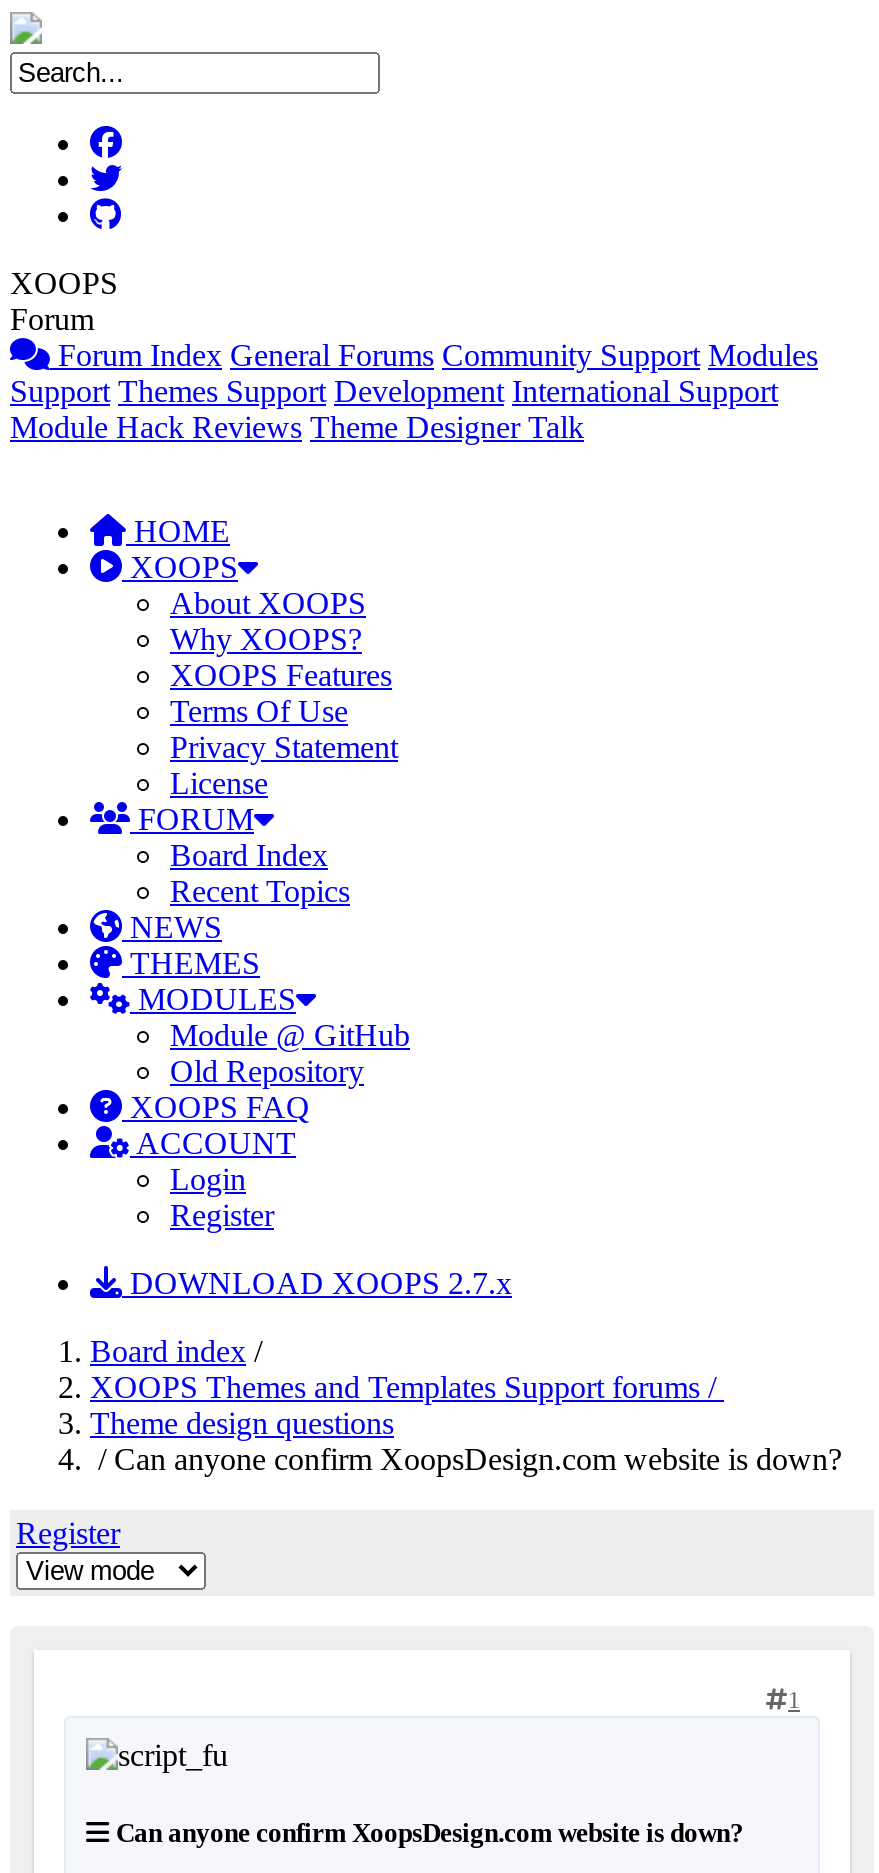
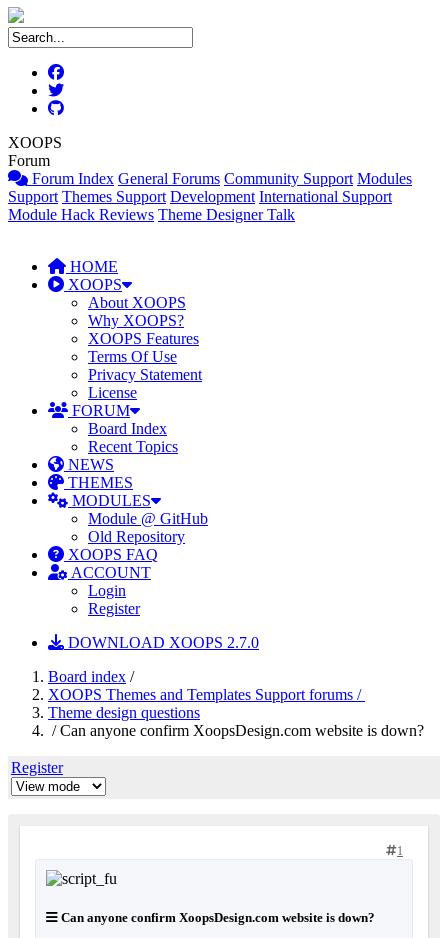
[122,1266,512,1300] DOWNLOAD XOOPS 2.7.x -> [64,634,259,651] DOWNLOAD XOOPS 2.7.0

